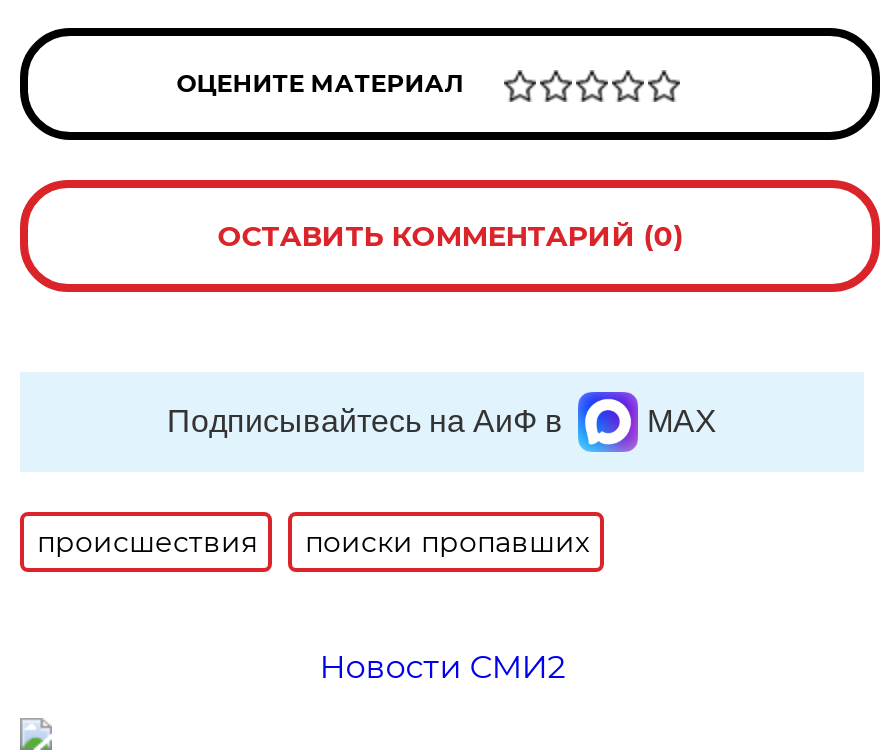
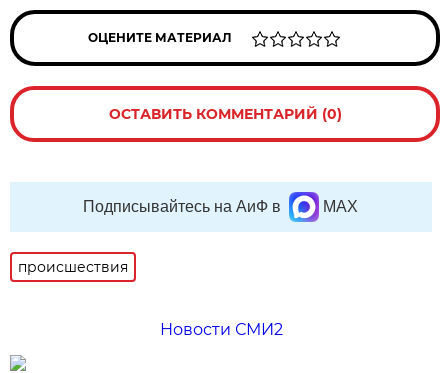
[305,524,589,560] поиски пропавших -> none

